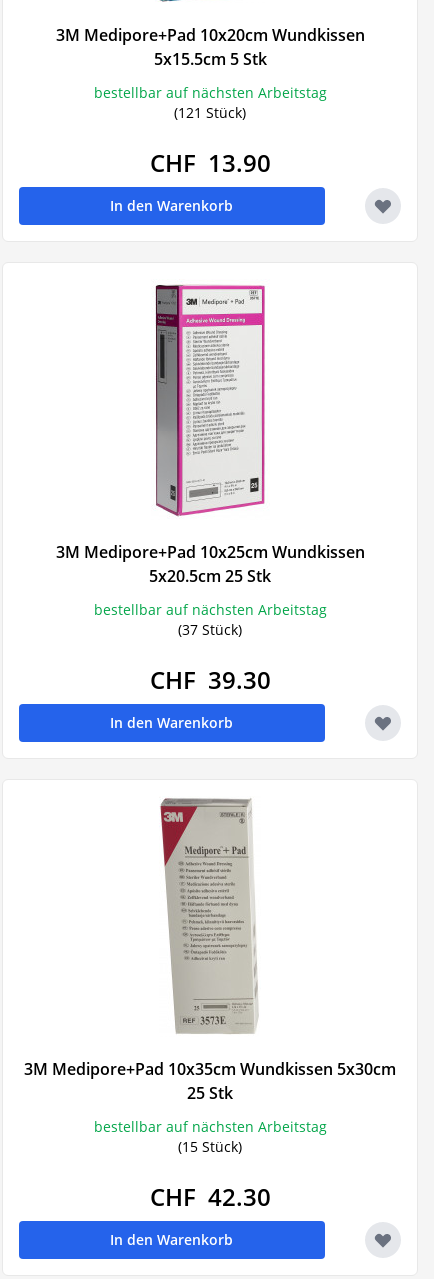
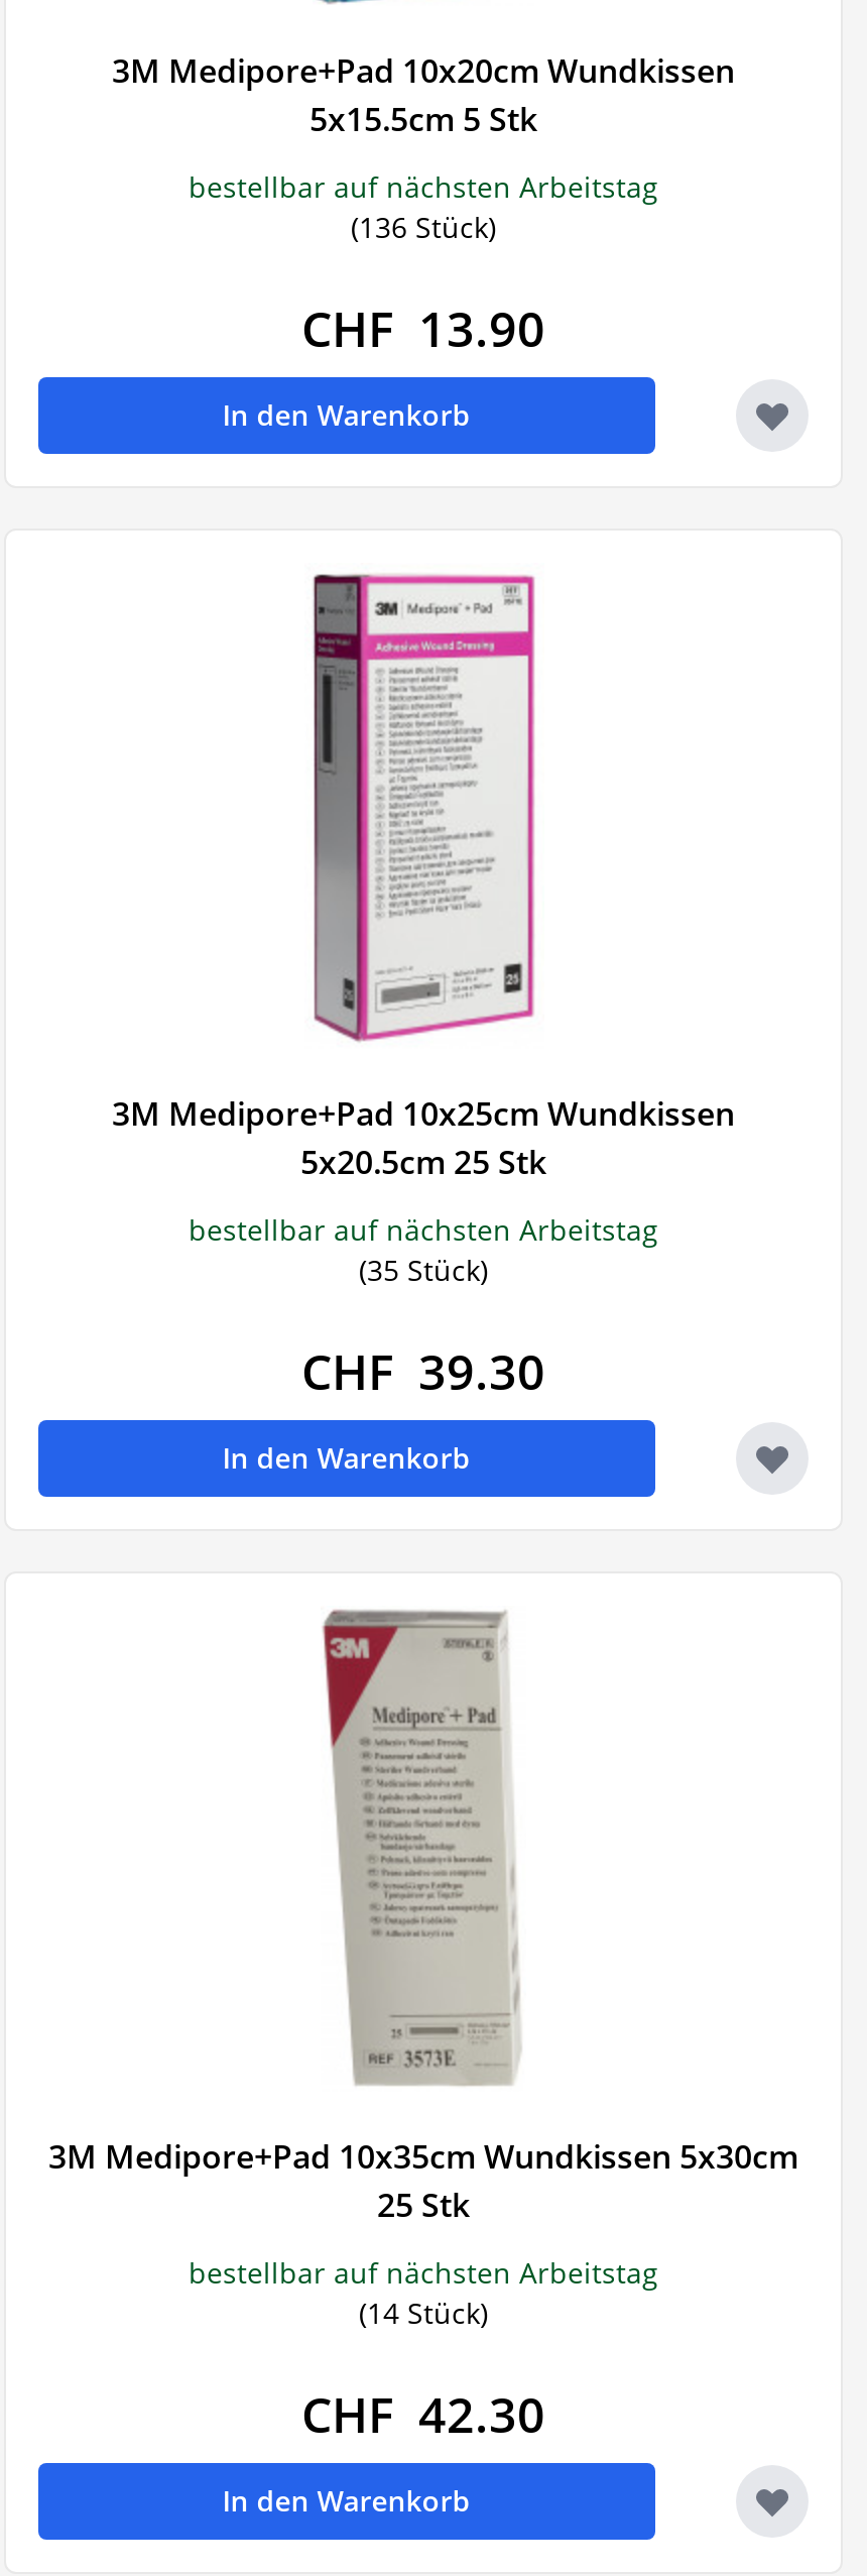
[174,103,246,122] (121 Stück) -> [351,208,496,246] (136 Stück)
[178,620,242,639] (37 Stück) -> [359,1251,488,1289] (35 Stück)
[178,1137,242,1156] (15 Stück) -> [359,2294,488,2332] (14 Stück)

